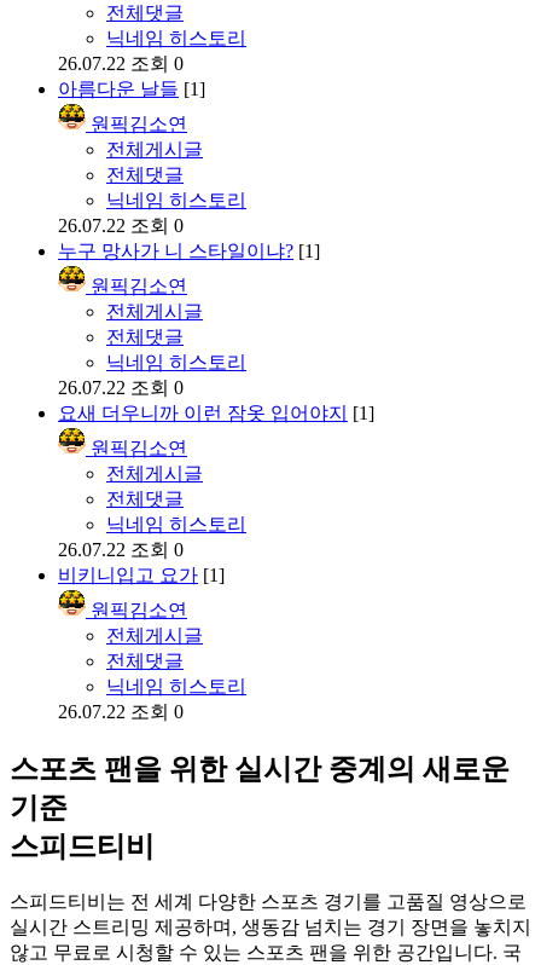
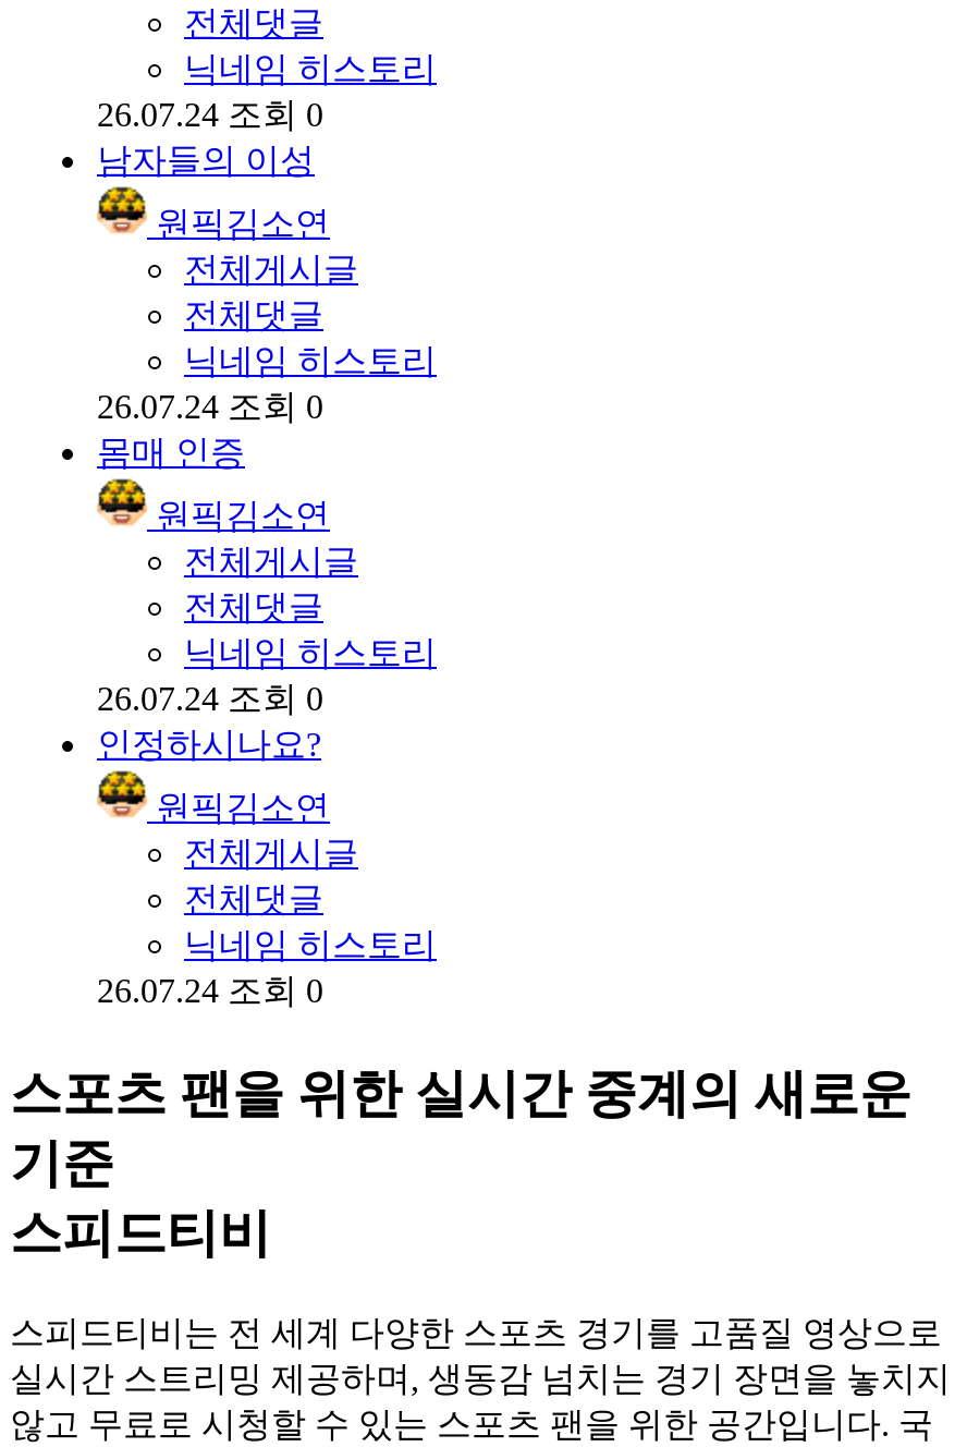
[58,53,205,99] 26.07.22 조회 0 | 아름다운 날들 [1] -> [97,96,323,178] 26.07.24 조회 0 | 남자들의 이성
[58,215,320,261] 26.07.22 조회 0 | 누구 망사가 니 스타일이냐? [1] -> [97,388,323,470] 26.07.24 조회 0 | 몸매 인증
[58,377,374,423] 26.07.22 조회 0 | 요새 더우니까 이런 잠옷 입어야지 [1] -> [97,680,323,763] 26.07.24 조회 0 | 인정하시나요?
[58,539,246,722] 26.07.22 조회 0 | 비키니입고 요가 [1] | 원픽김소연 | 전체게시글 | 전체댓글 | 닉네임 히스토리 | 26.07.22 조회 0 -> [97,972,323,1009] 26.07.24 조회 0

